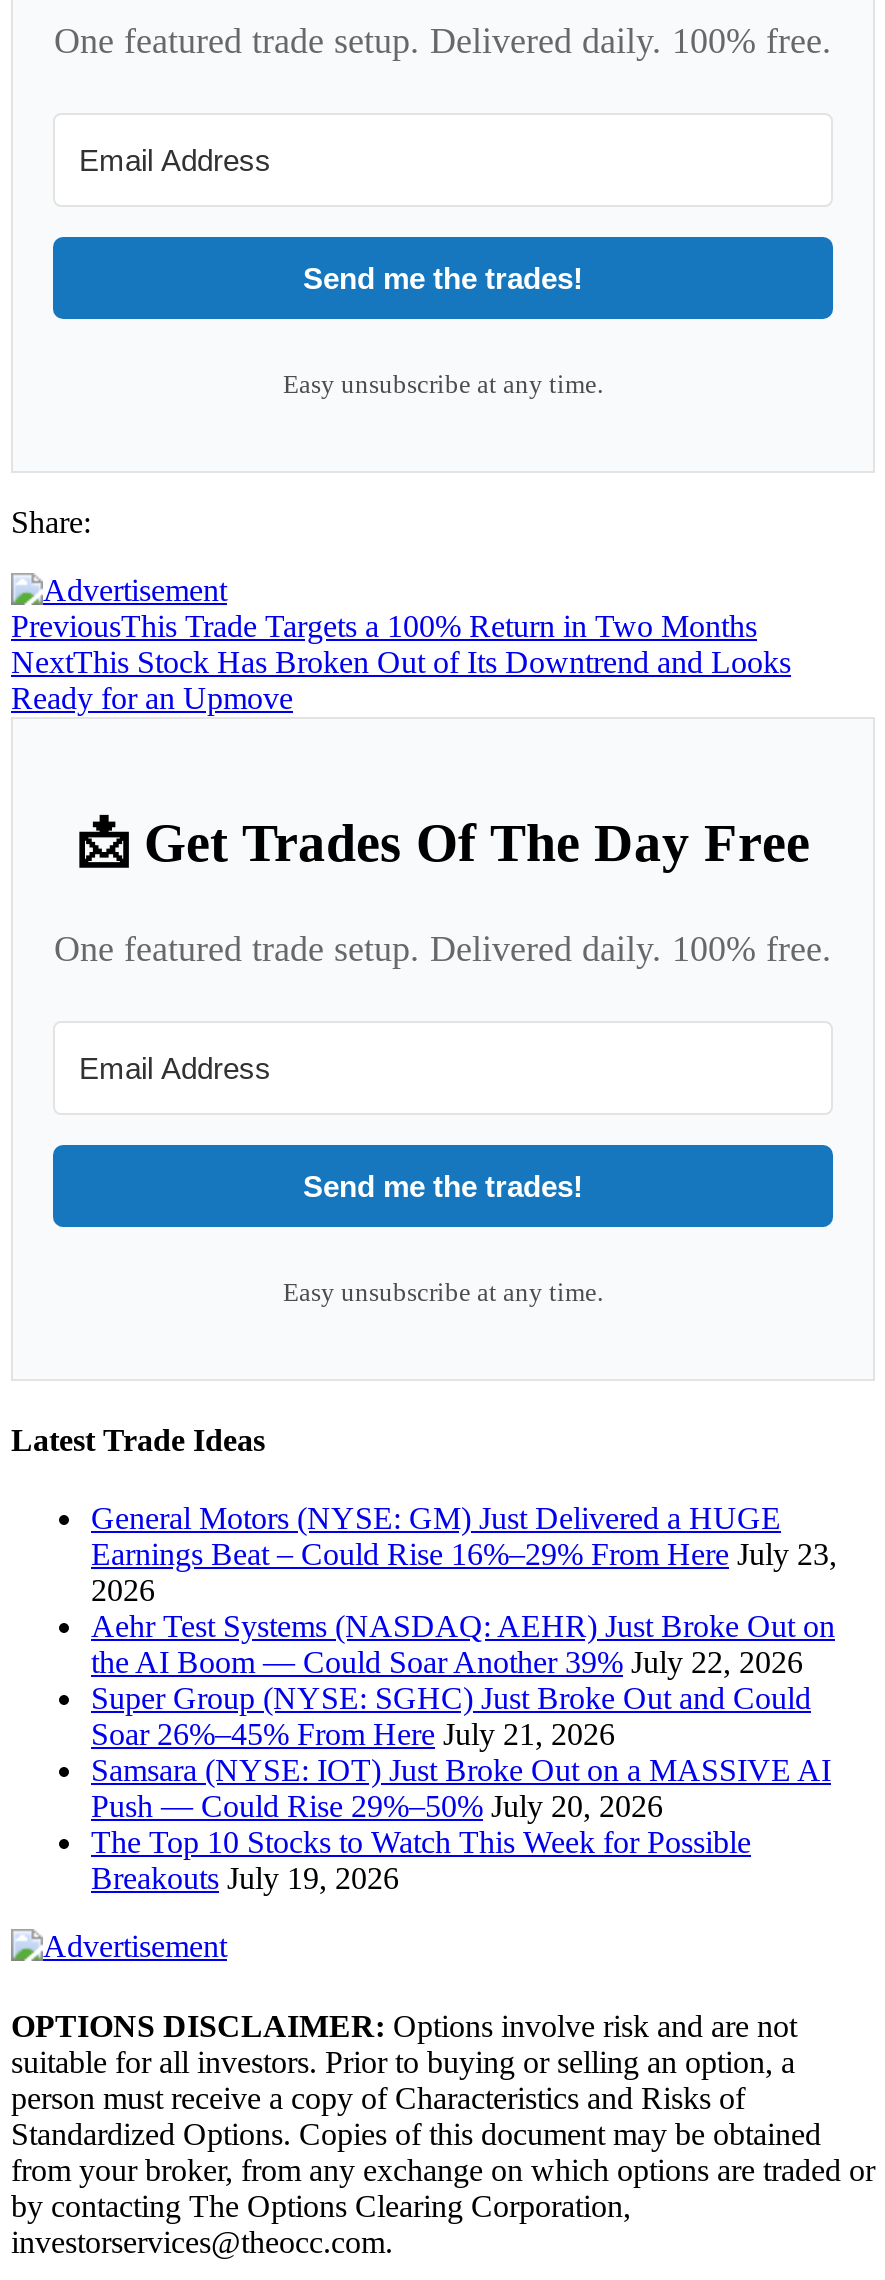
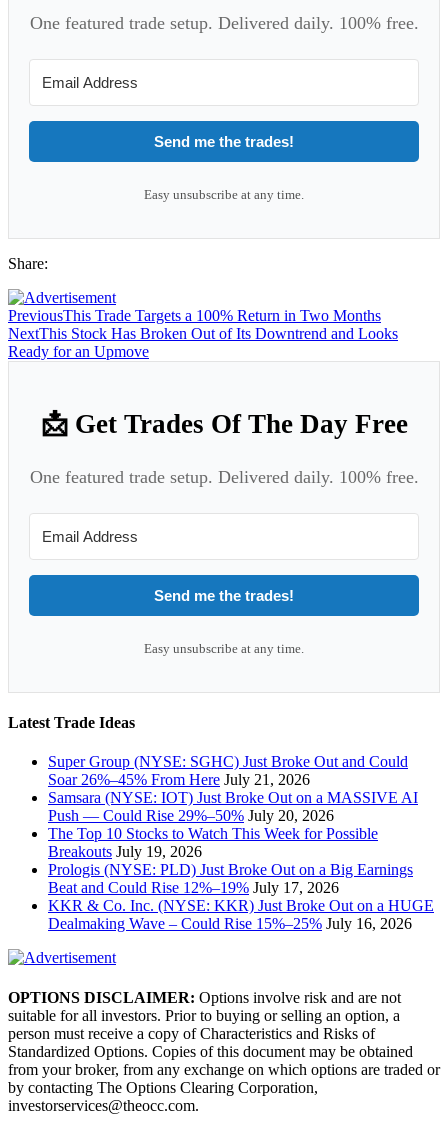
[91,1502,837,1680] General Motors (NYSE: GM) Just Delivered a HUGE | Earnings Beat – Could Rise 16%–29% From Here July 23, | 2026 | Aehr Test Systems (NASDAQ: AEHR) Just Broke Out on | the AI Boom — Could Soar Another 39% July 22, 2026 -> none
moved [91,1682,831,1896] -> [48,753,418,860]: Super Group (NYSE: SGHC) Just Broke Out and Could | Soar 26%–45% From Here July 21, 2026 | Samsara (NYSE: IOT) Just Broke Out on a MASSIVE AI | Push — Could Rise 29%–50% July 20, 2026 | The Top 10 Stocks to Watch This Week for Possible | Breakouts July 19, 2026
none -> [48,861,434,932] Prologis (NYSE: PLD) Just Broke Out on a Big Earnings | Beat and Could Rise 12%–19% July 17, 2026 | KKR & Co. Inc. (NYSE: KKR) Just Broke Out on a HUGE | Dealmaking Wave – Could Rise 15%–25% July 16, 2026

